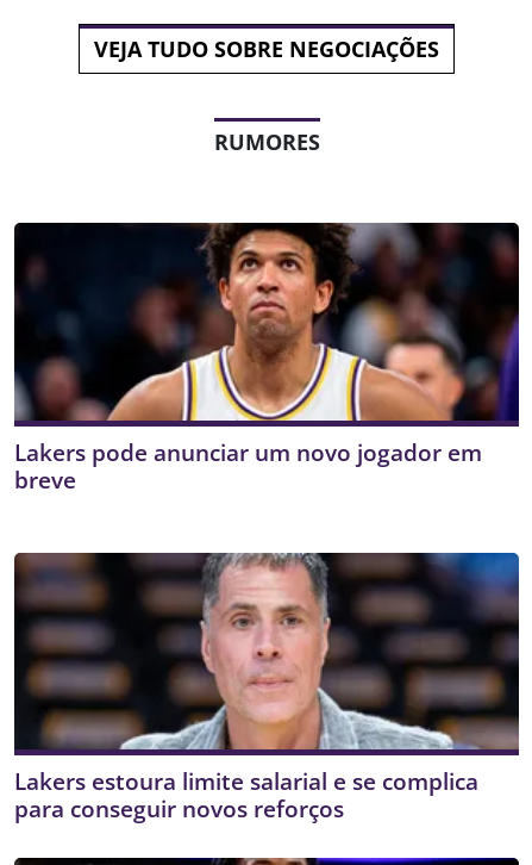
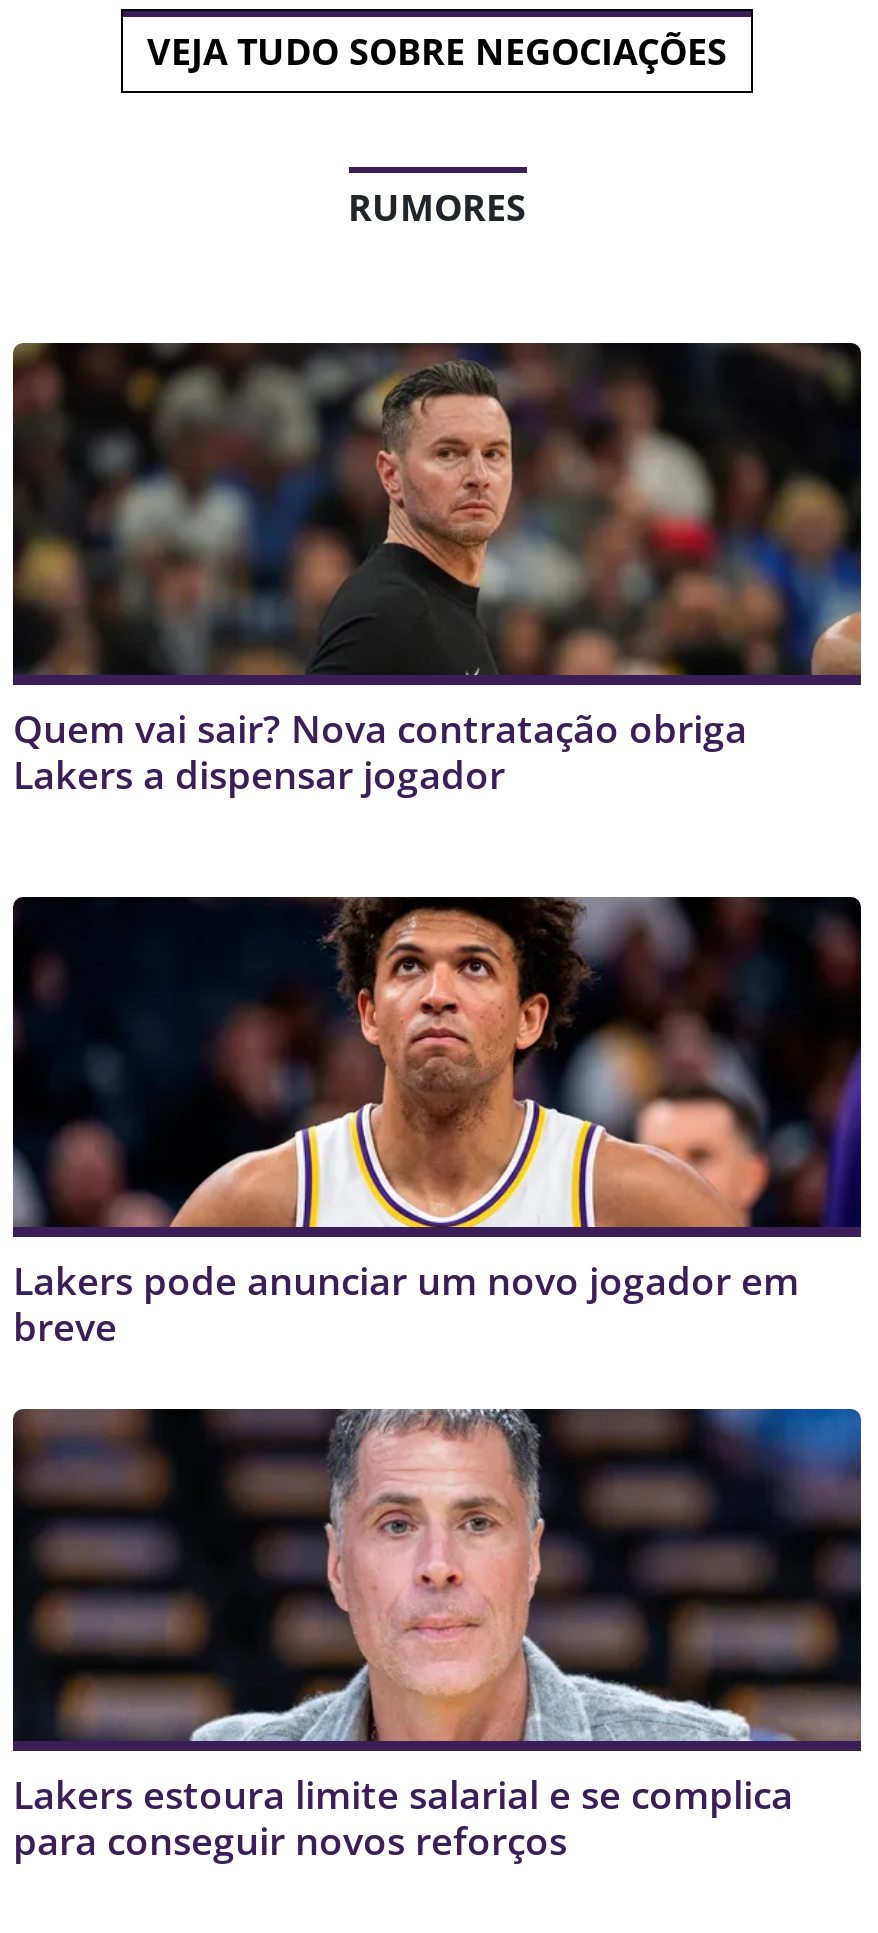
none -> [11,341,863,800] [image] | Quem vai sair? Nova contratação obriga | Lakers a dispensar jogador
moved [12,220,520,495] -> [9,893,863,1353]: [image] | Lakers pode anunciar um novo jogador em | breve

